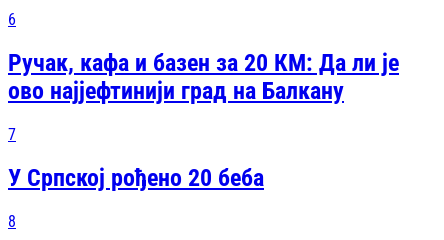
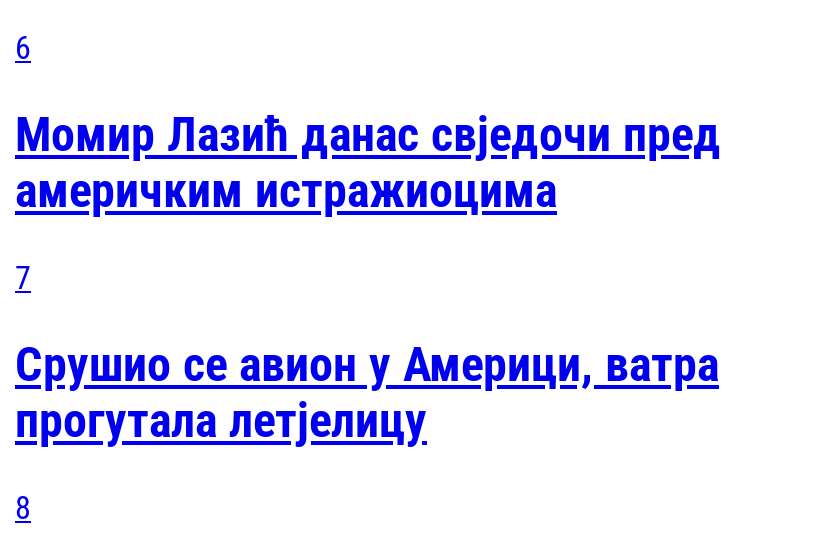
[8,49,399,105] Ручак, кафа и базен за 20 КМ: Да ли је | ово најјефтинији град на Балкану -> [15,107,721,219] Момир Лазић данас свједочи пред | америчким истражиоцима
[8,164,264,192] У Српској рођено 20 беба -> [15,336,719,448] Срушио се авион у Америци, ватра | прогутала летјелицу

